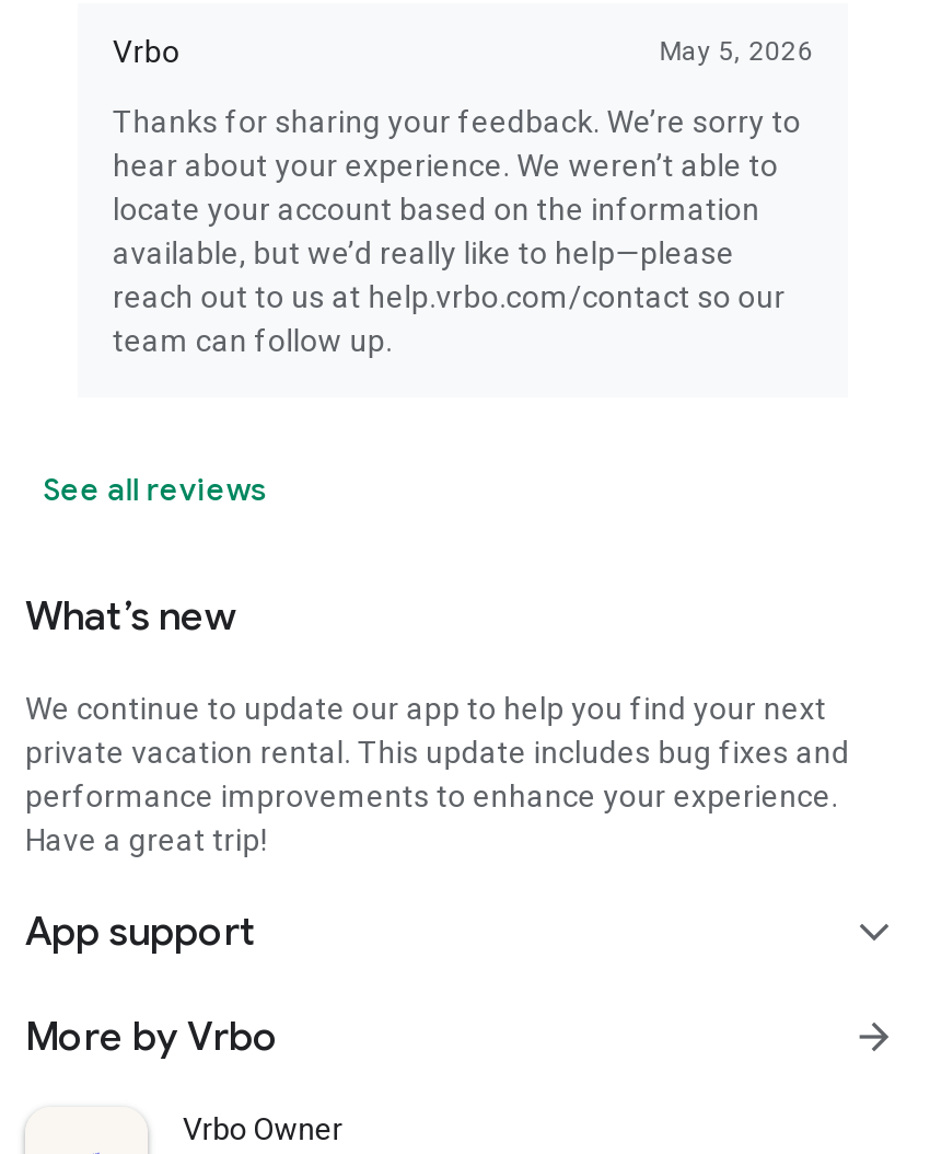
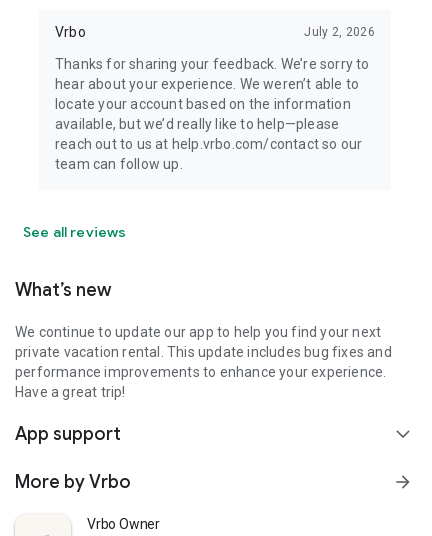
[659,36,813,67] May 5, 2026 -> [304,25,375,39] July 2, 2026

